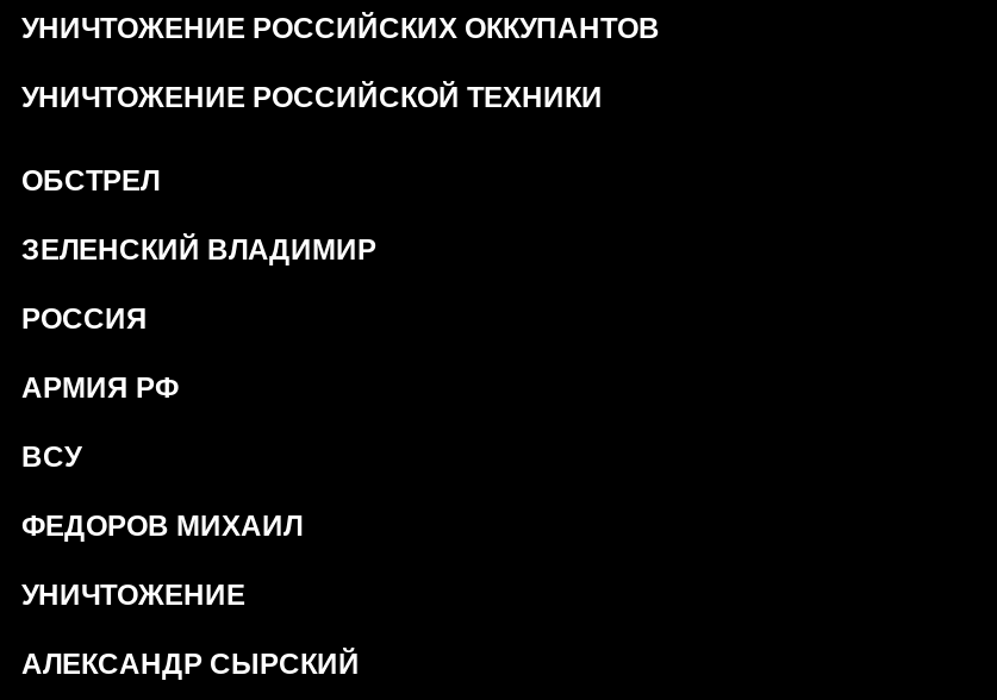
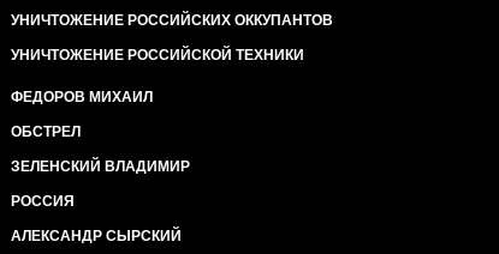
moved [21,164,376,336] -> [11,123,190,210]: ОБСТРЕЛ | ЗЕЛЕНСКИЙ ВЛАДИМИР | РОССИЯ
[21,371,245,612] АРМИЯ РФ | ВСУ | УНИЧТОЖЕНИЕ -> none
moved [21,510,303,543] -> [11,89,153,105]: ФЕДОРОВ МИХАИЛ

